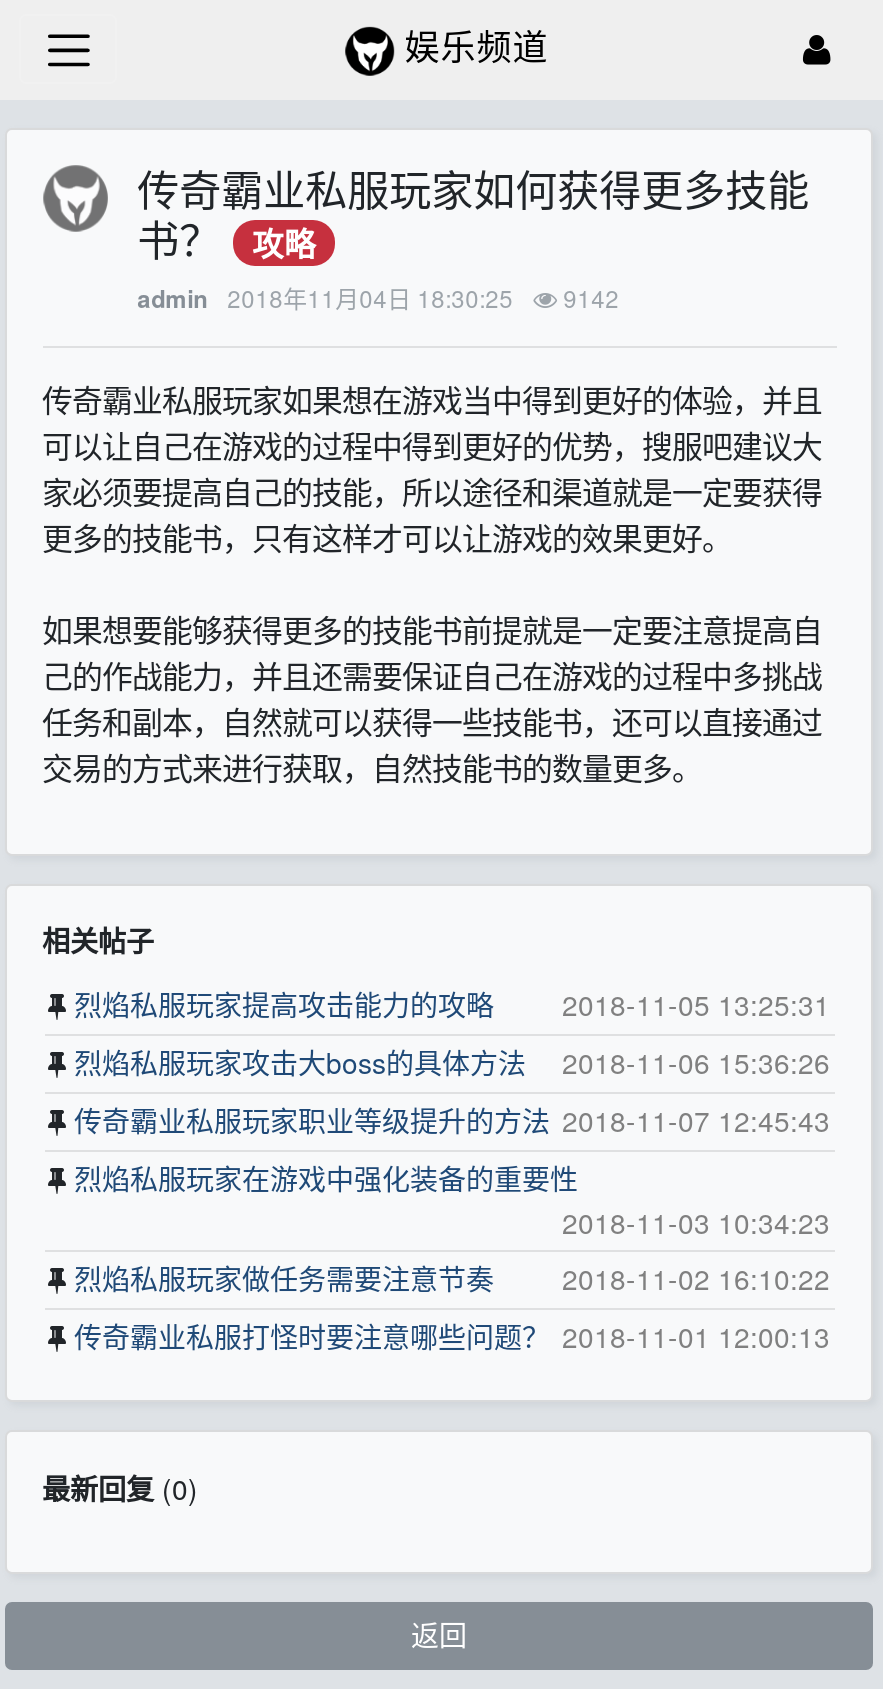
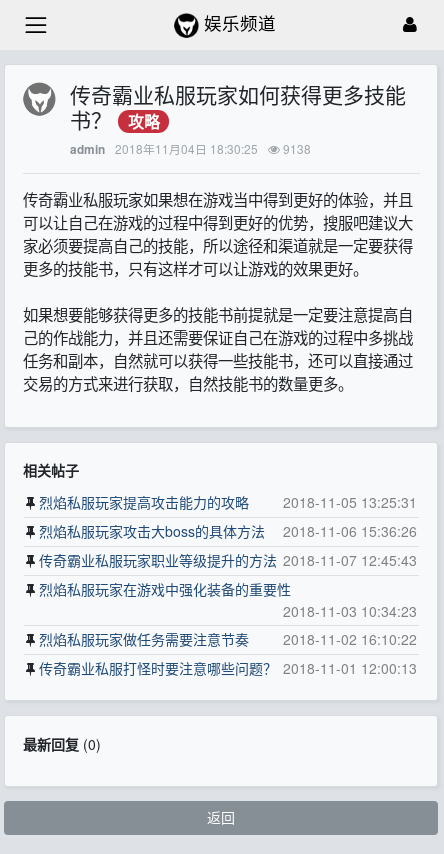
[137,280,619,316] admin 2018年11月04日 18:30:25 9142 -> [70,140,311,158] admin 2018年11月04日 18:30:25 9138

